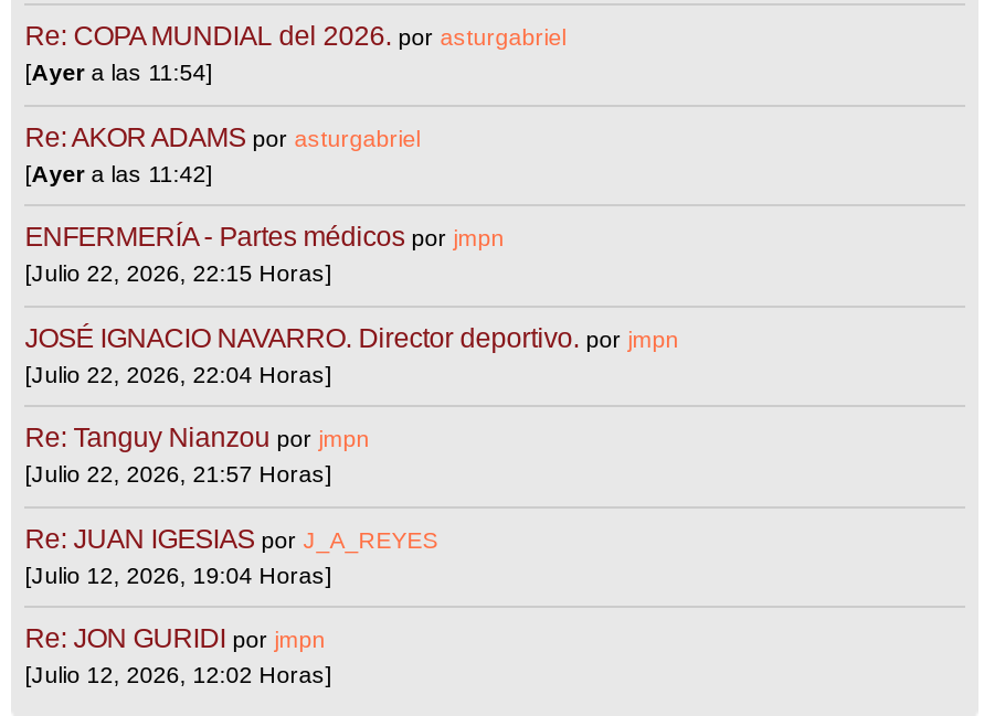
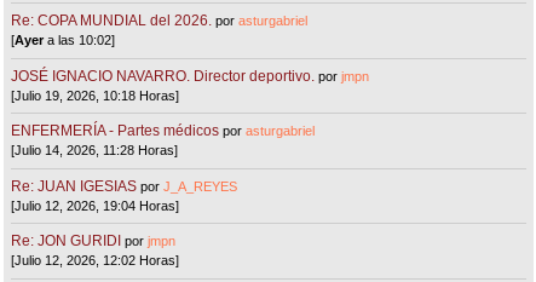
[25,59,504,286] [Ayer a las 11:54] | Re: AKOR ADAMS por asturgabriel | [Ayer a las 11:42] | ENFERMERÍA - Partes médicos por jmpn | [Julio 22, 2026, 22:15 Horas] -> [11,33,115,48] [Ayer a las 10:02]
[25,360,332,387] [Julio 22, 2026, 22:04 Horas] -> [11,88,179,103] [Julio 19, 2026, 10:18 Horas]
[25,423,369,487] Re: Tanguy Nianzou por jmpn | [Julio 22, 2026, 21:57 Horas] -> [11,123,315,158] ENFERMERÍA - Partes médicos por asturgabriel | [Julio 14, 2026, 11:28 Horas]

